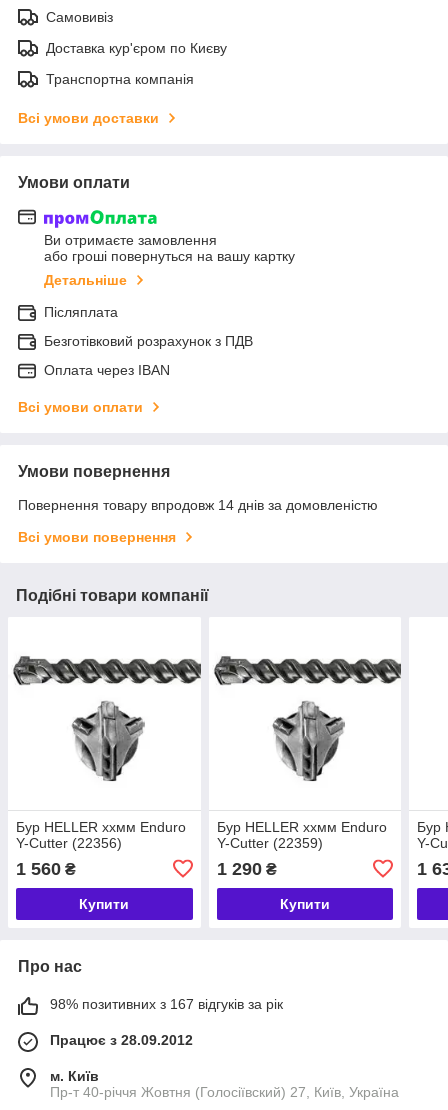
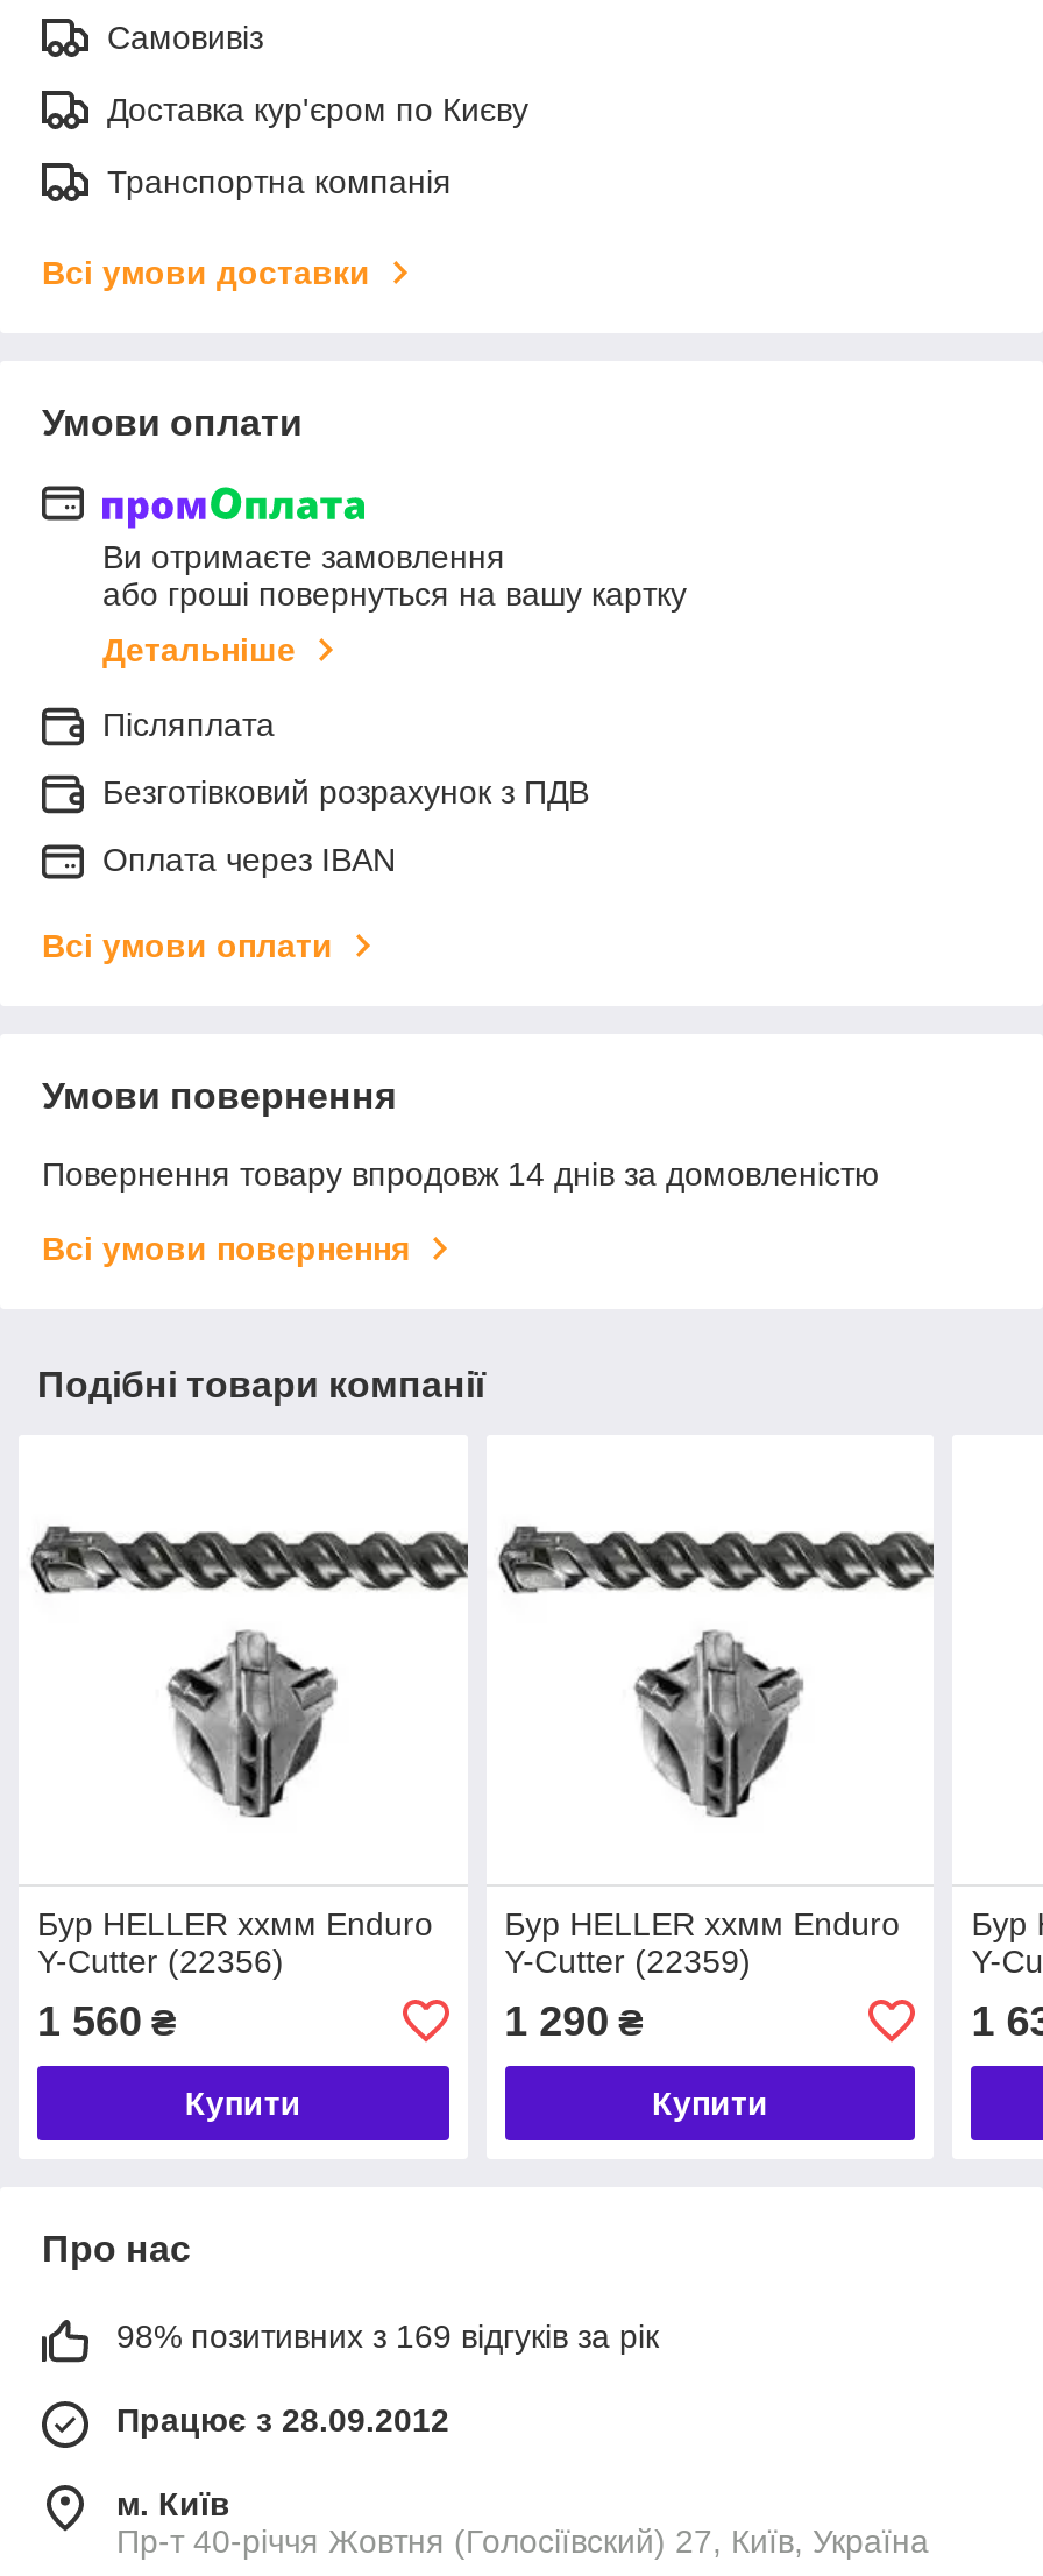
[50,996,283,1012] 98% позитивних з 167 відгуків за рік -> [116,2317,659,2354] 98% позитивних з 169 відгуків за рік

